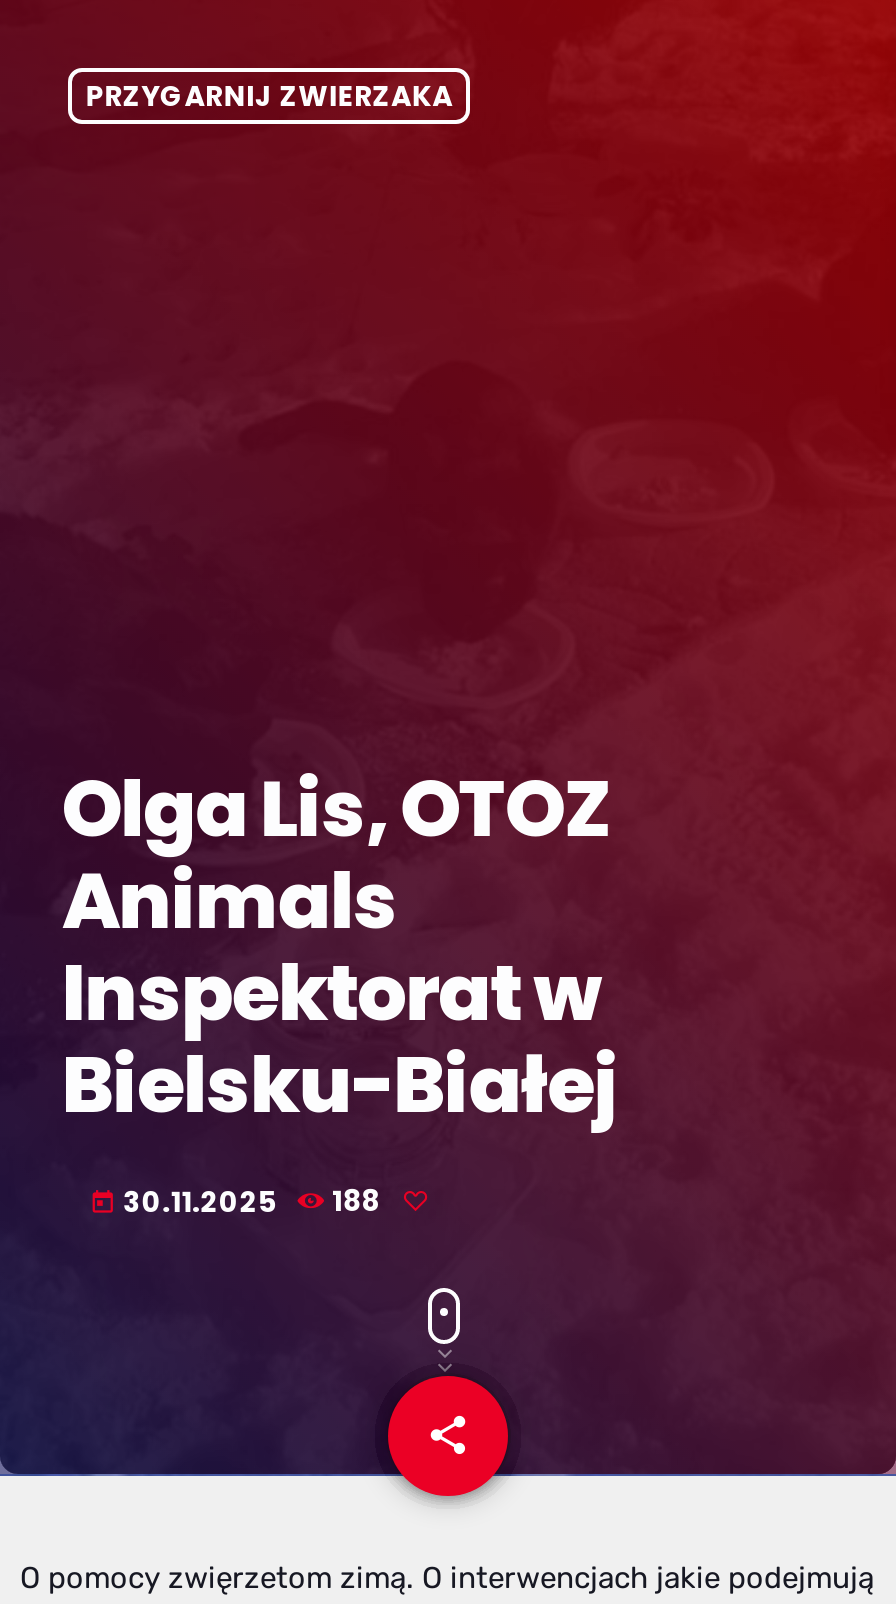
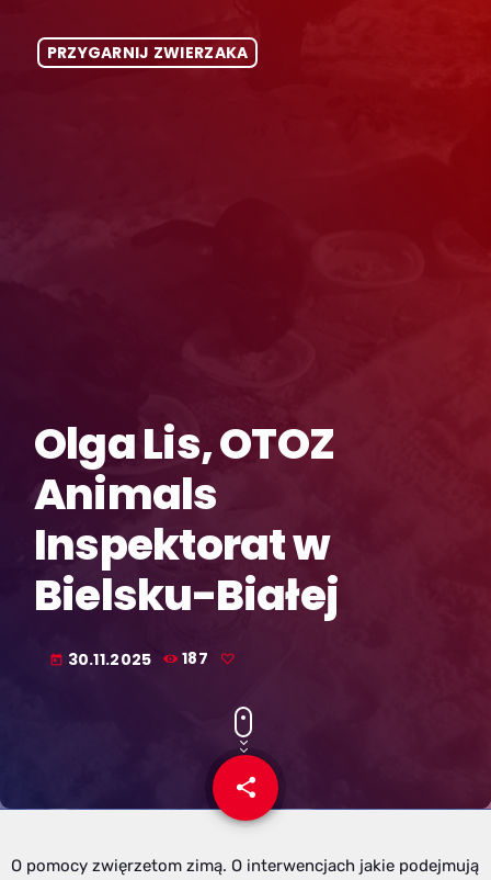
[332,1182,386,1222] 188 -> [182,648,212,670] 187

